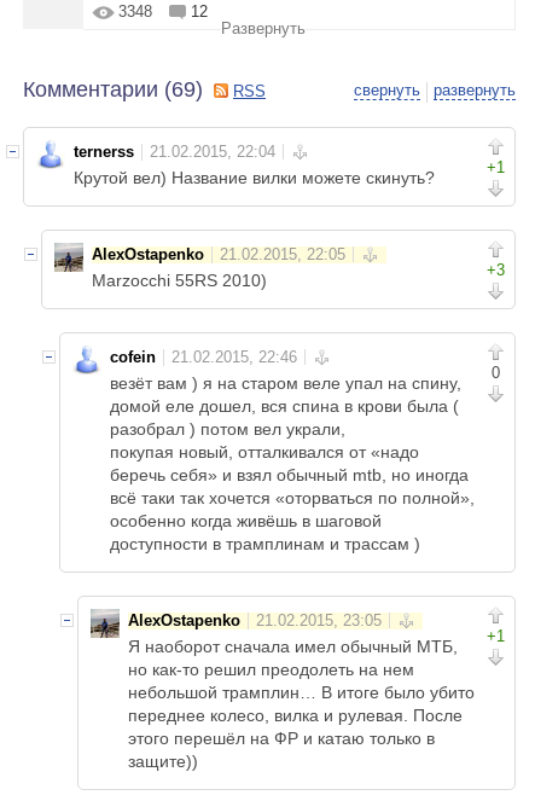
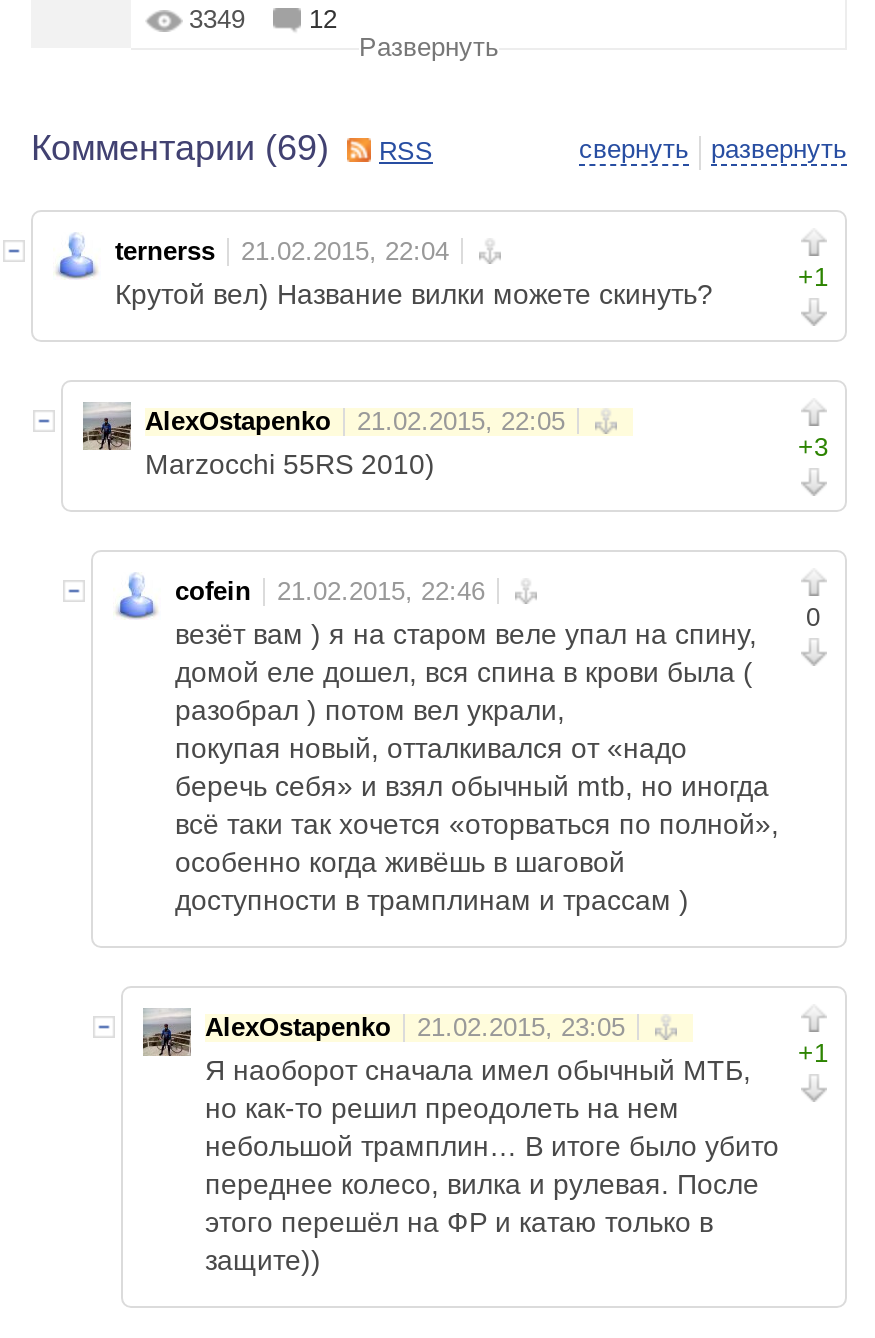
[118,2,152,20] 3348 -> [189,4,245,34] 3349

